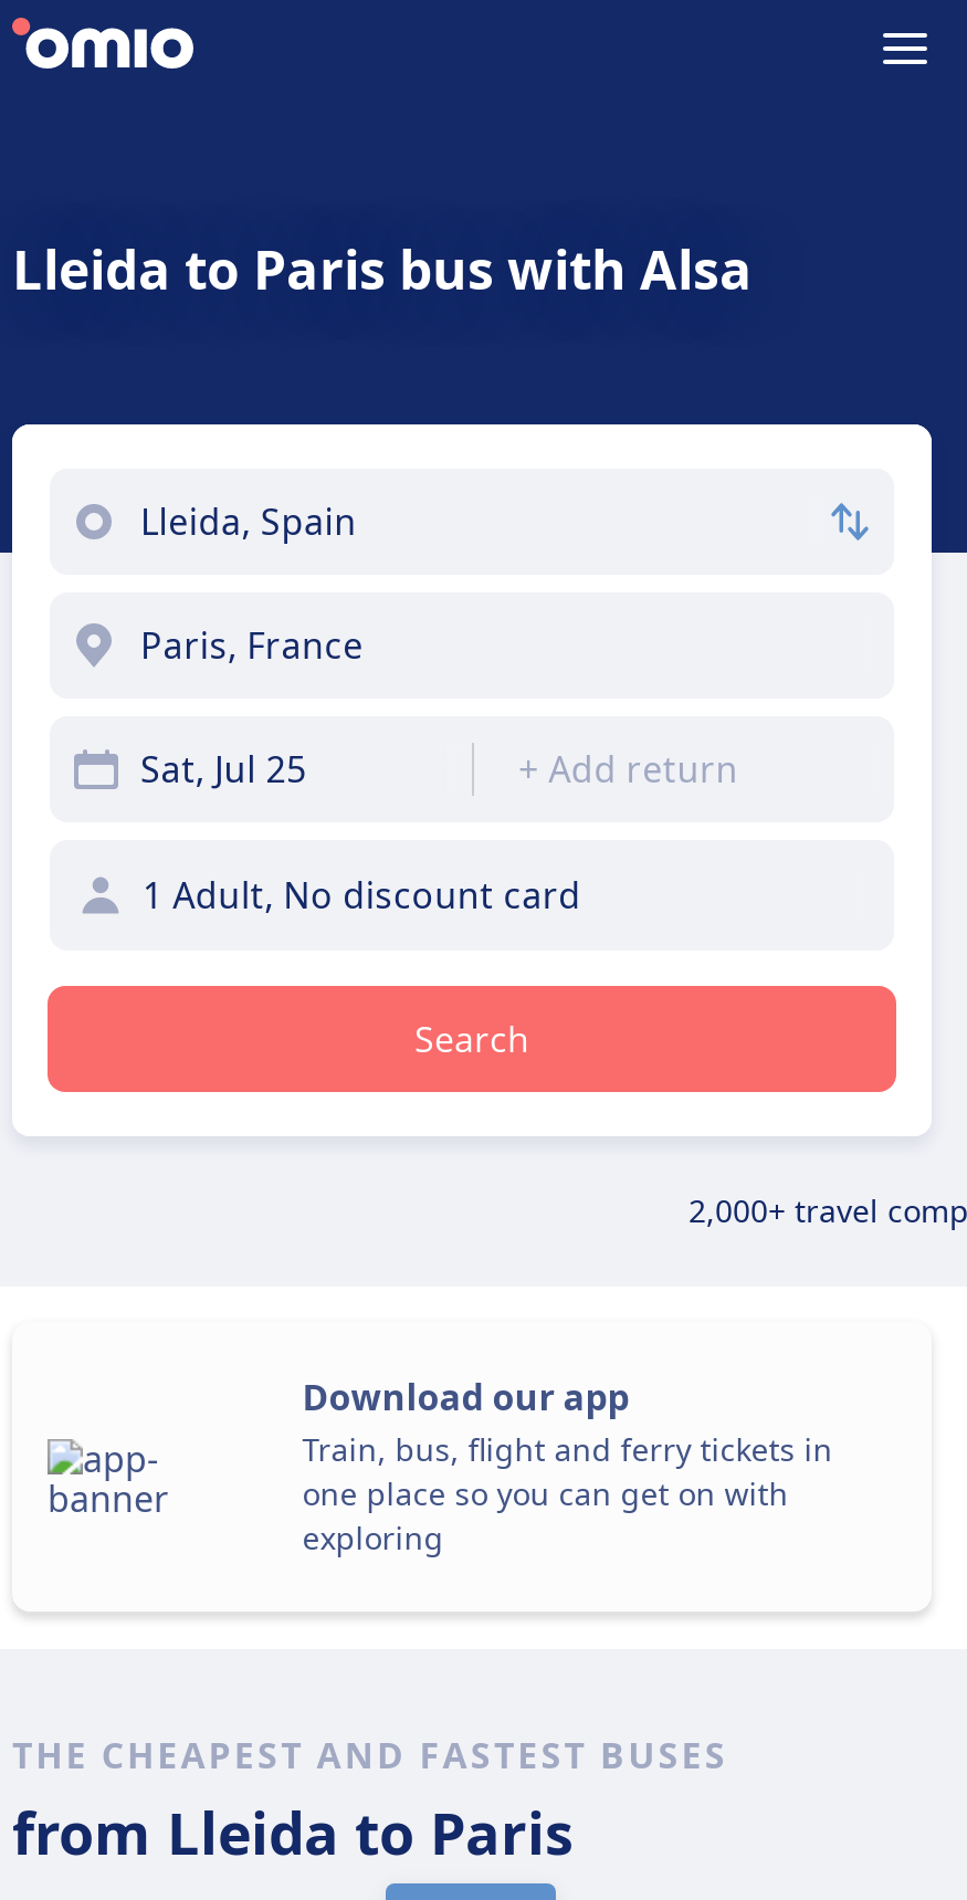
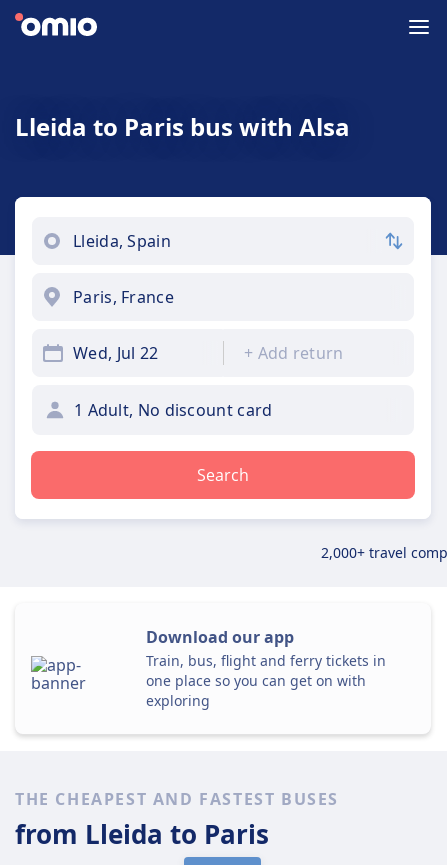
[140,745,307,794] Sat, Jul 25 -> [73,342,158,364] Wed, Jul 22

